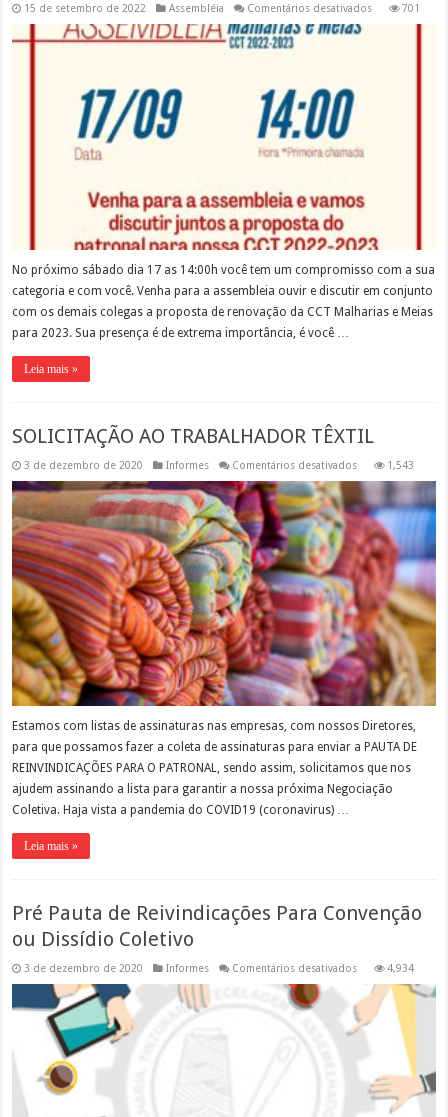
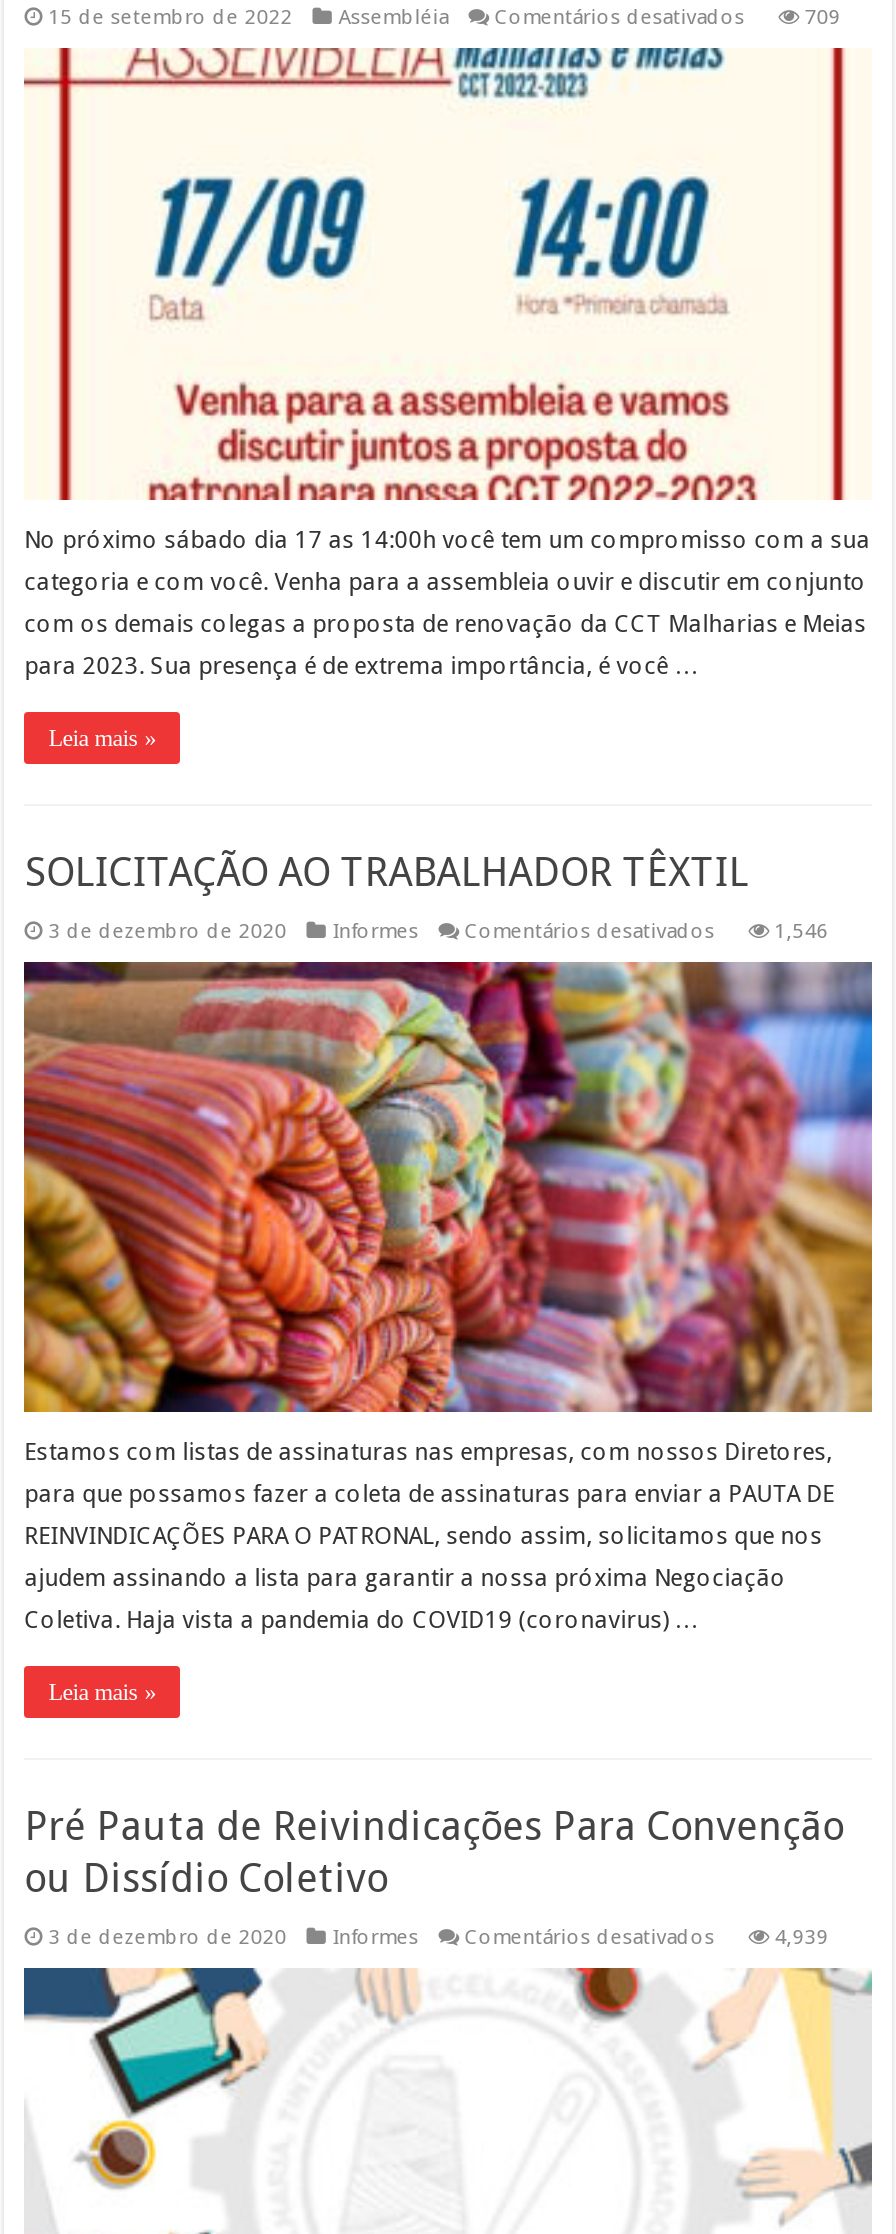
[402,2,420,14] 701 -> [804,5,840,29] 709
[387,459,414,471] 1,543 -> [774,917,828,941] 1,546
[387,962,414,974] 4,934 -> [774,1924,828,1948] 4,939

